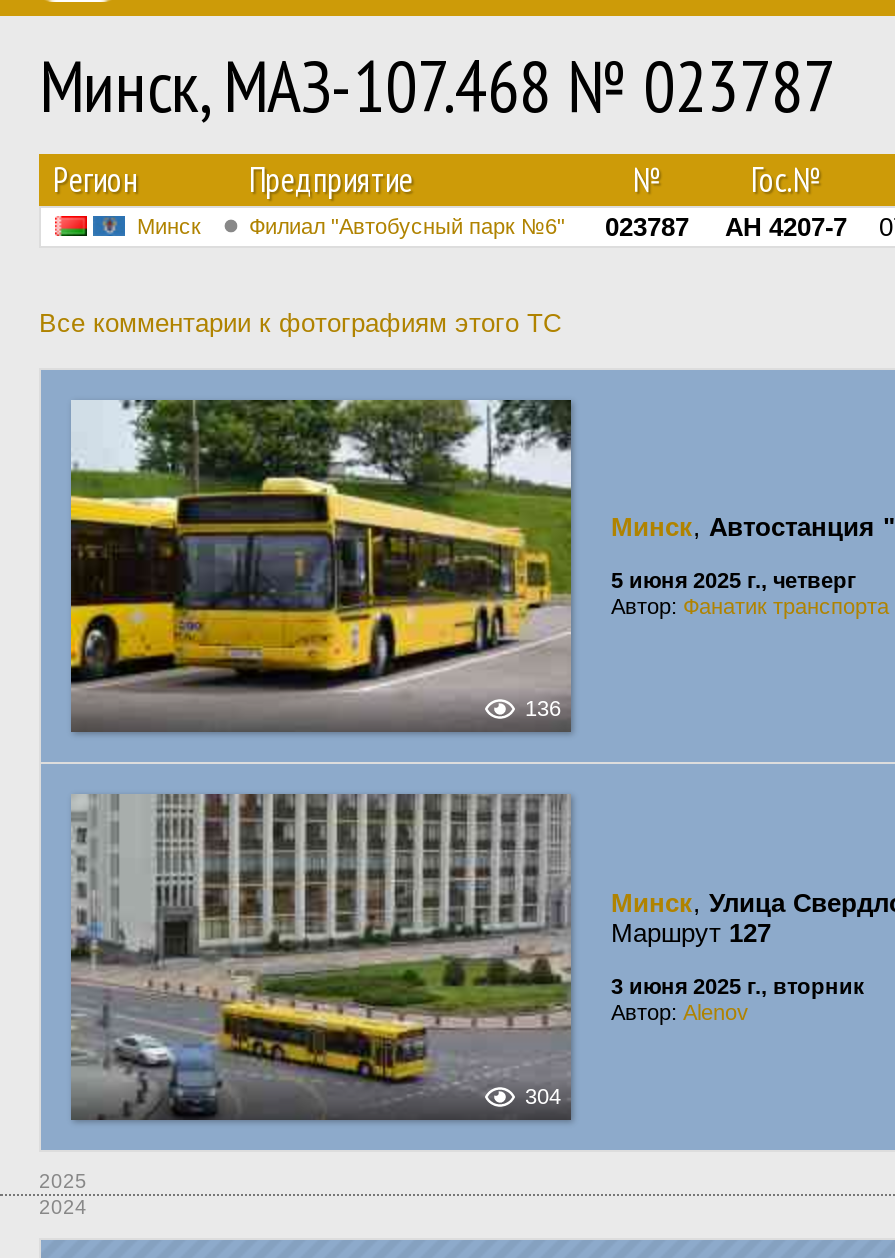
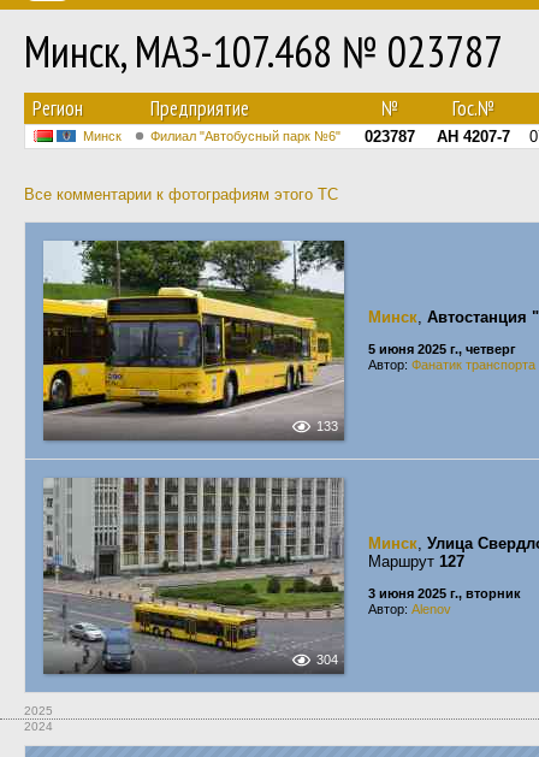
[525,696,561,720] 136 -> [316,419,338,433] 133

